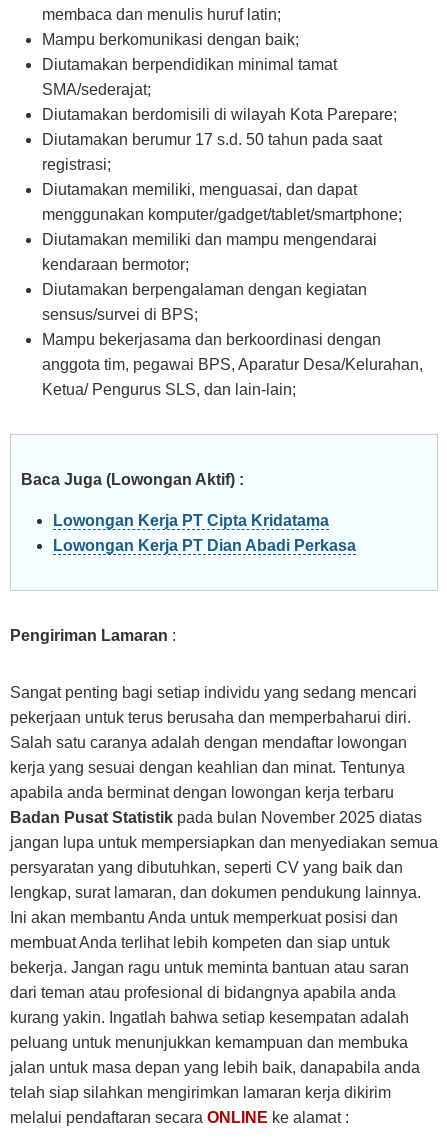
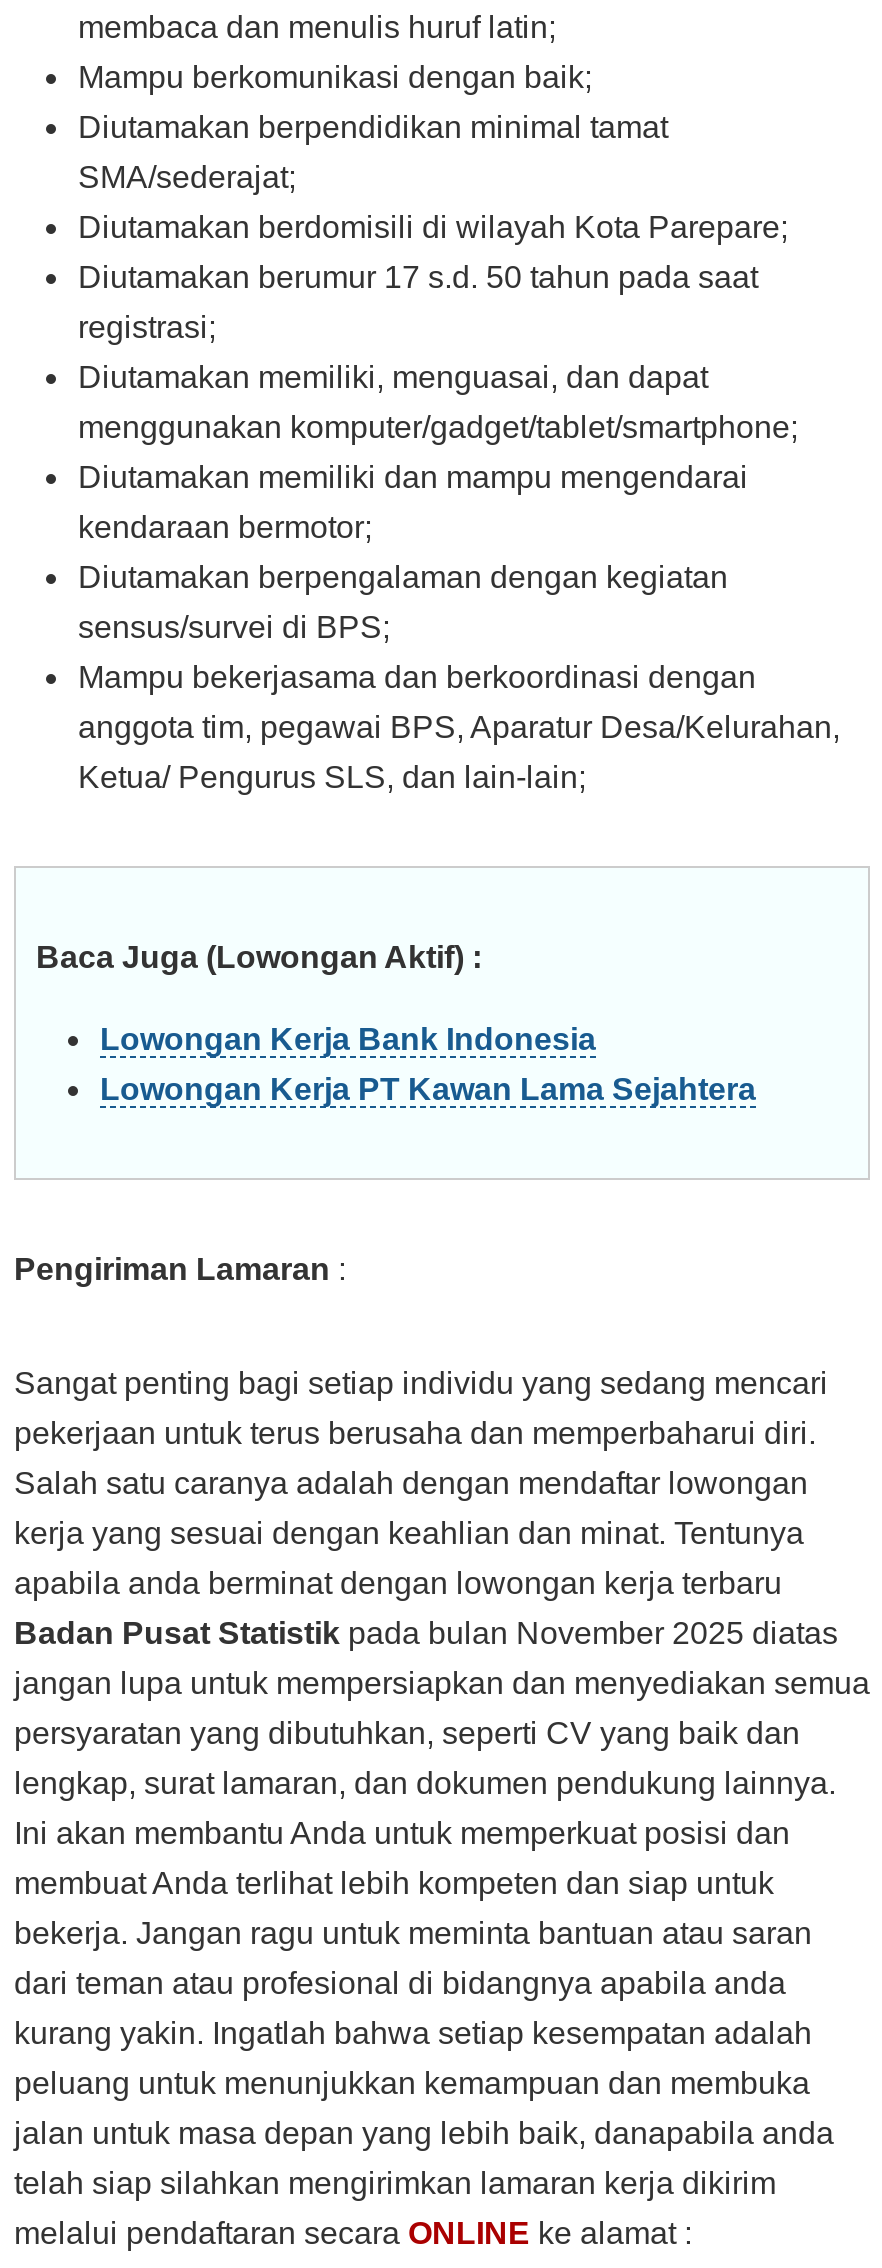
[53,512,329,529] Lowongan Kerja PT Cipta Kridatama -> [100,1022,596,1056] Lowongan Kerja Bank Indonesia
[53,537,356,554] Lowongan Kerja PT Dian Abadi Perkasa -> [100,1072,756,1106] Lowongan Kerja PT Kawan Lama Sejahtera

